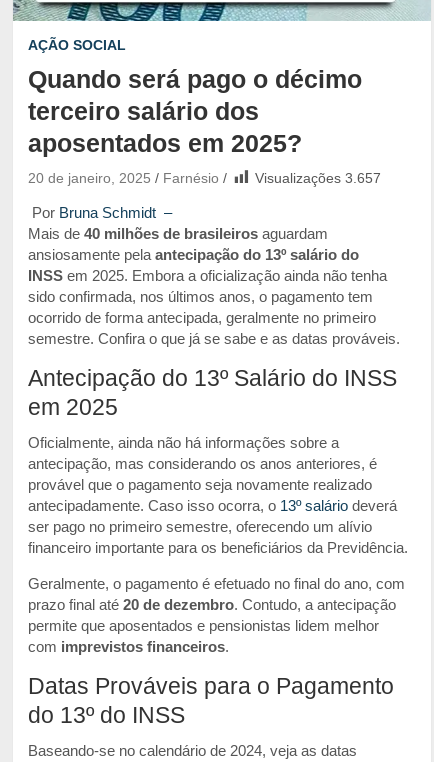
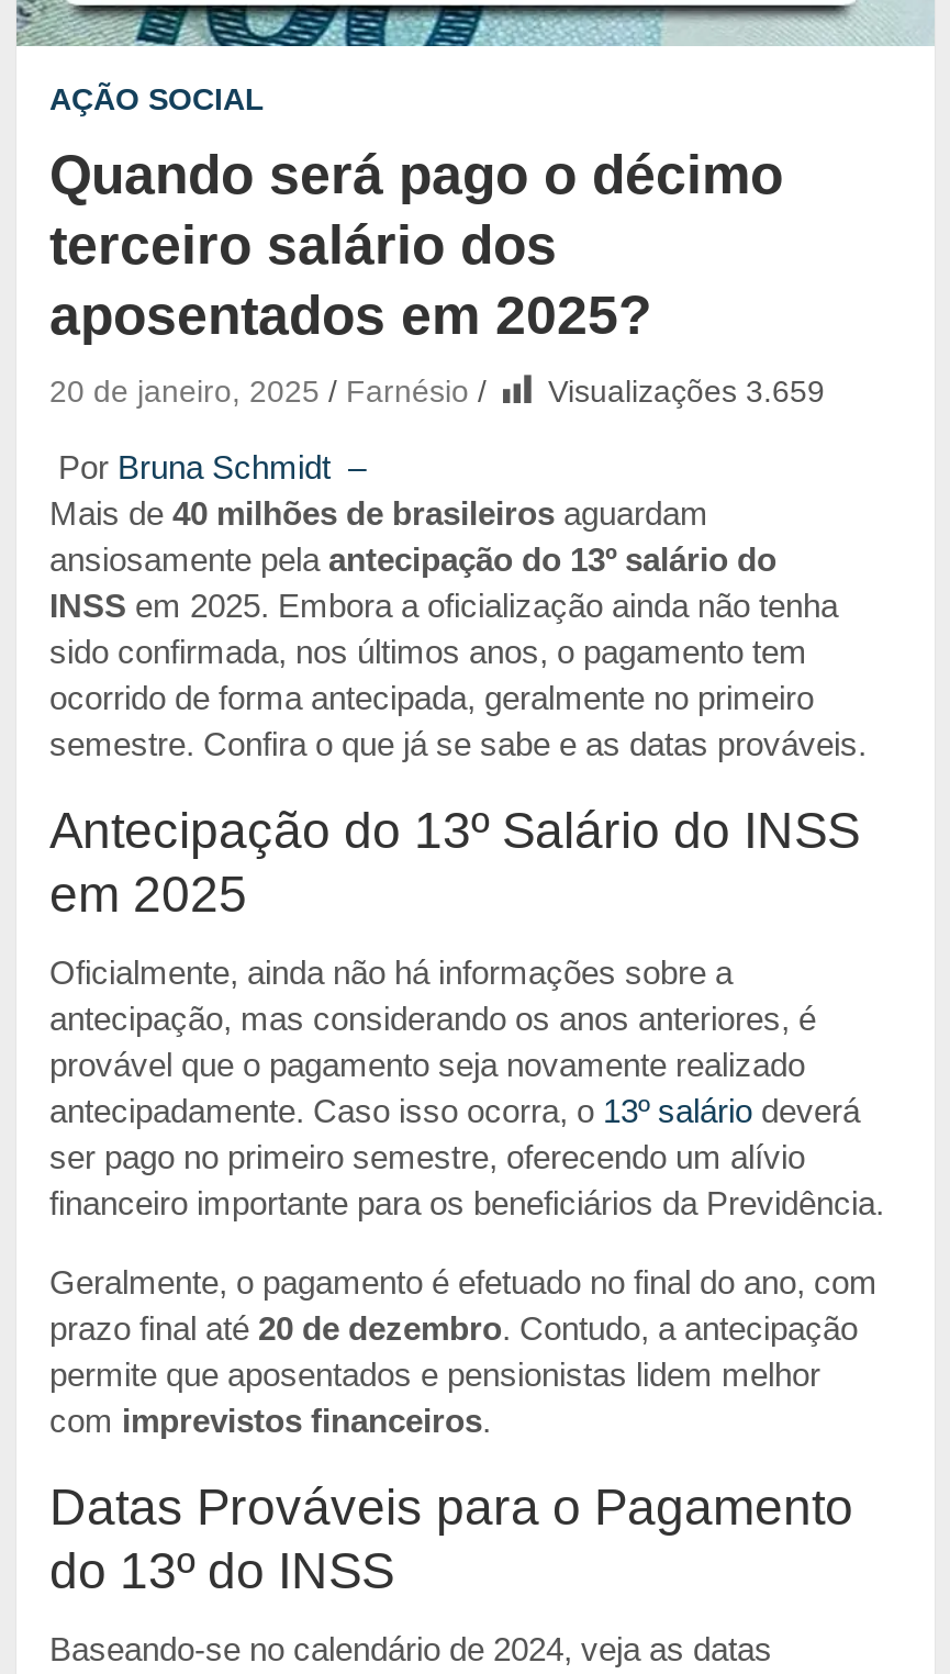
[255,170,381,186] Visualizações 3.657 -> [548,373,825,408] Visualizações 3.659

